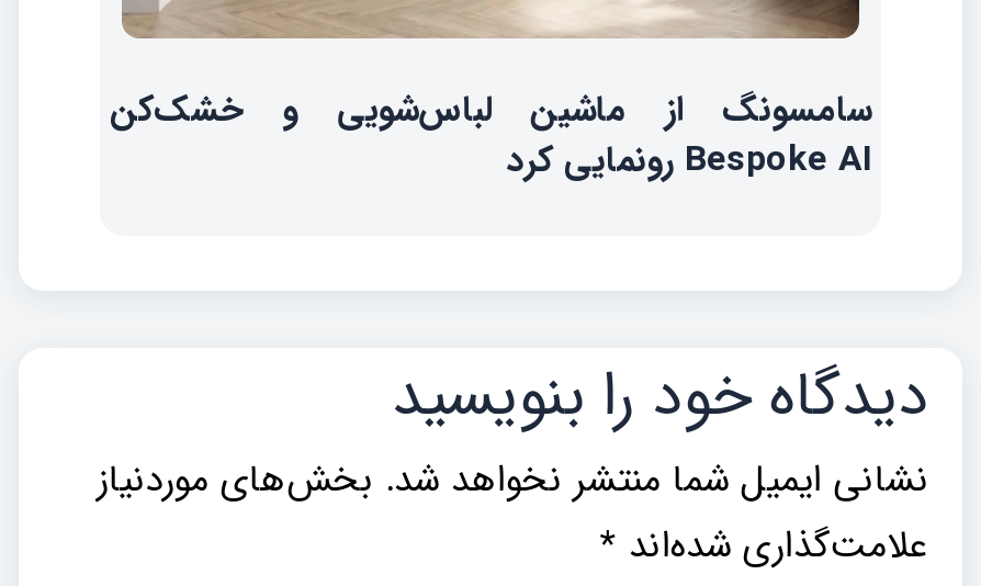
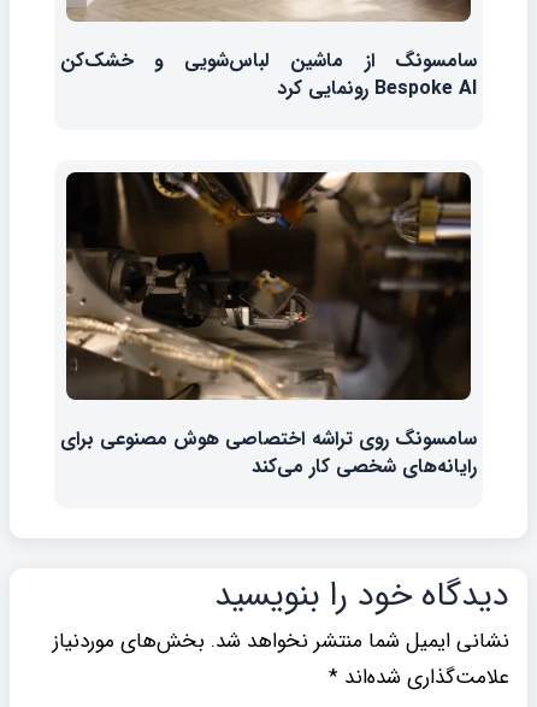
none -> [60,171,477,482] [image] | سامسونگ روی تراشه اختصاصی هوش مصنوعی برای | رایانه‌های شخصی کار می‌کند

